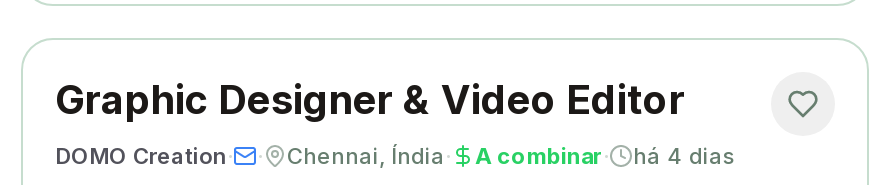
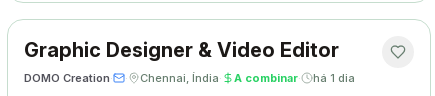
[633,142,737,170] há 4 dias -> [313,71,355,85] há 1 dia

